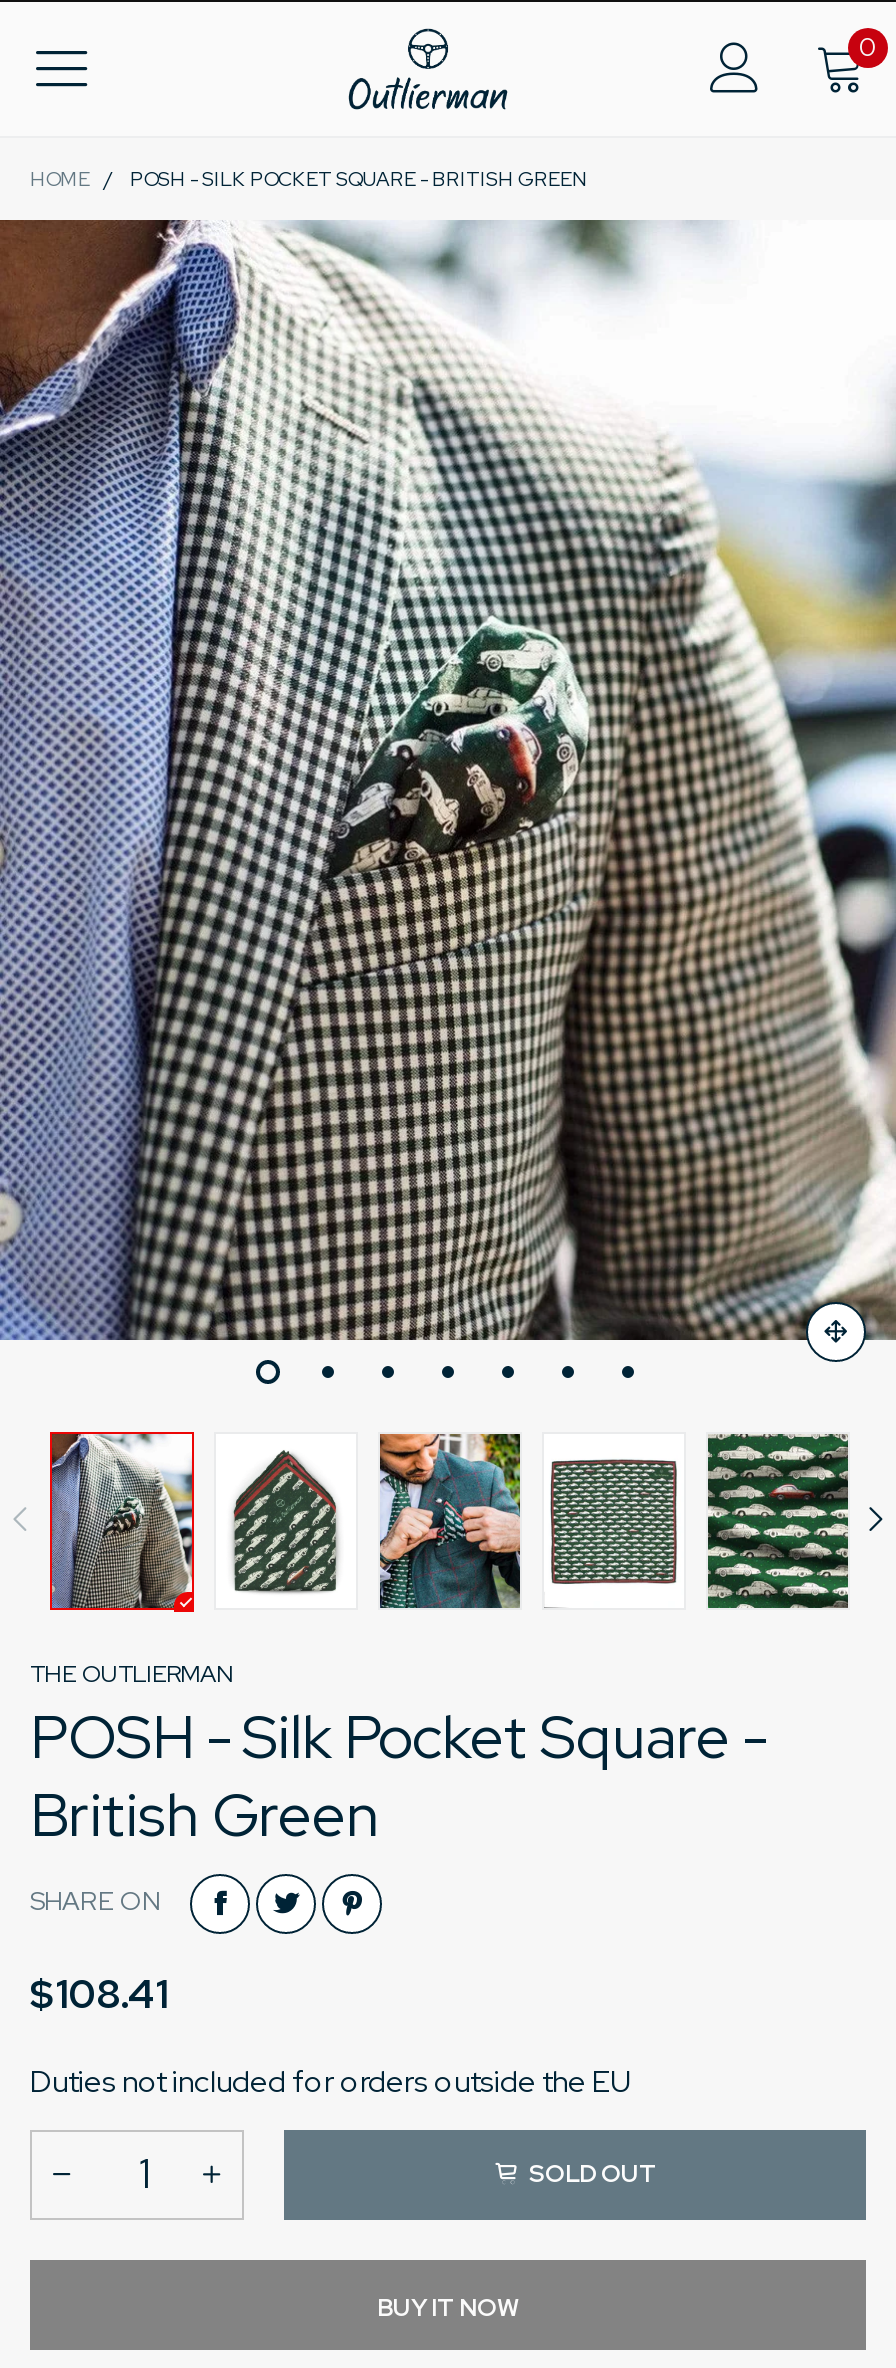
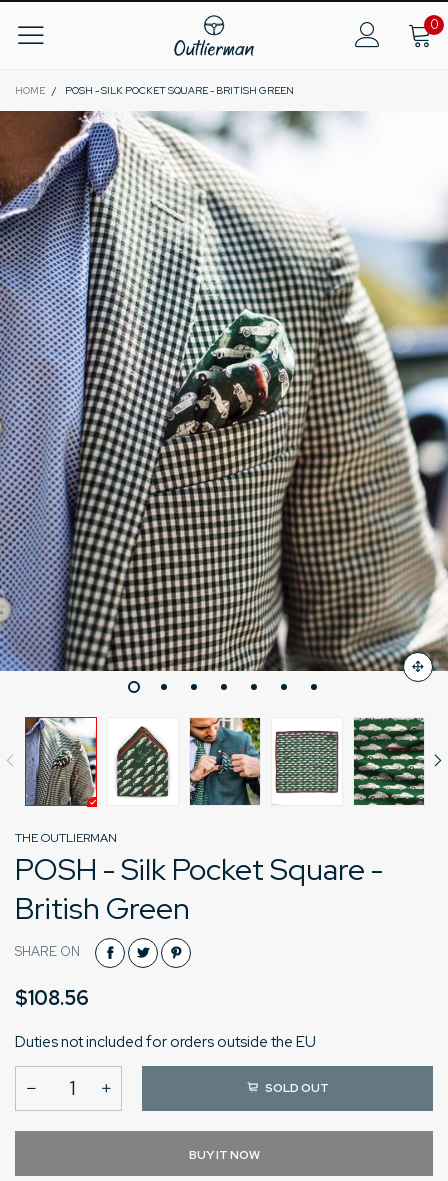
[30,1968,168,2020] $108.41 -> [15,985,89,1011] $108.56

